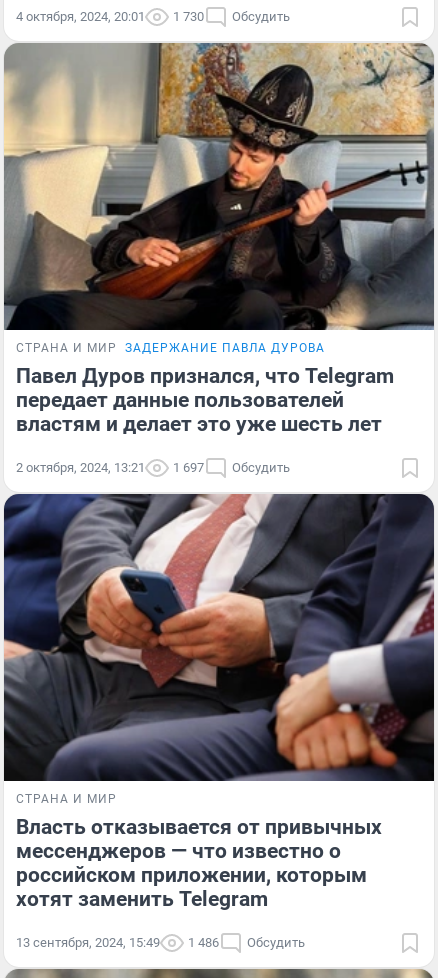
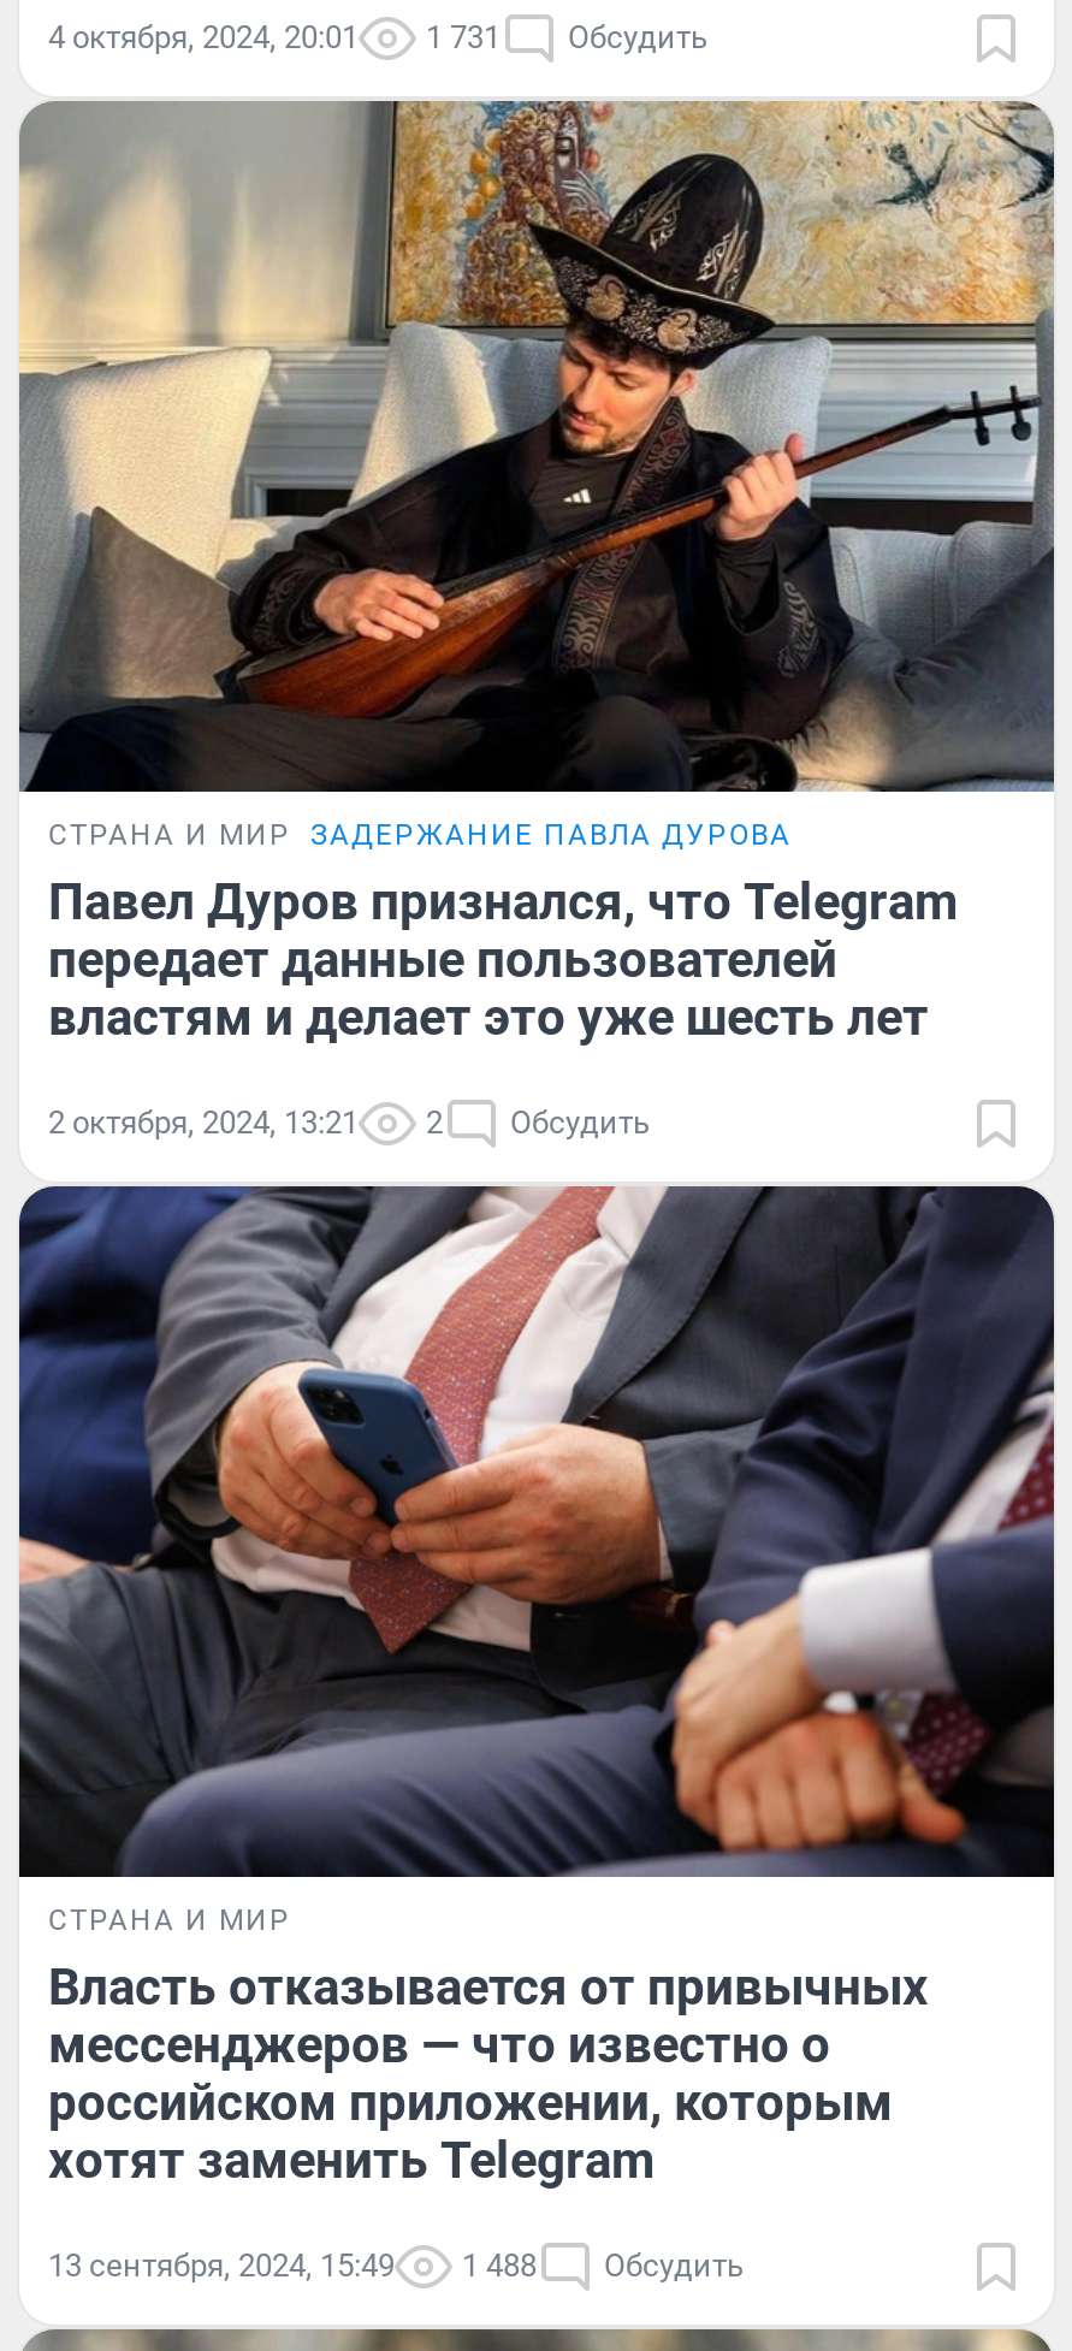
[16,9,290,24] 4 октября, 2024, 20:01 1 730 Обсудить -> [48,20,707,56] 4 октября, 2024, 20:01 1 731 Обсудить
[16,460,290,475] 2 октября, 2024, 13:21 1 697 Обсудить -> [48,1104,650,1140] 2 октября, 2024, 13:21 2 Обсудить
[16,935,305,950] 13 сентября, 2024, 15:49 1 486 Обсудить -> [48,2247,744,2283] 13 сентября, 2024, 15:49 1 488 Обсудить

